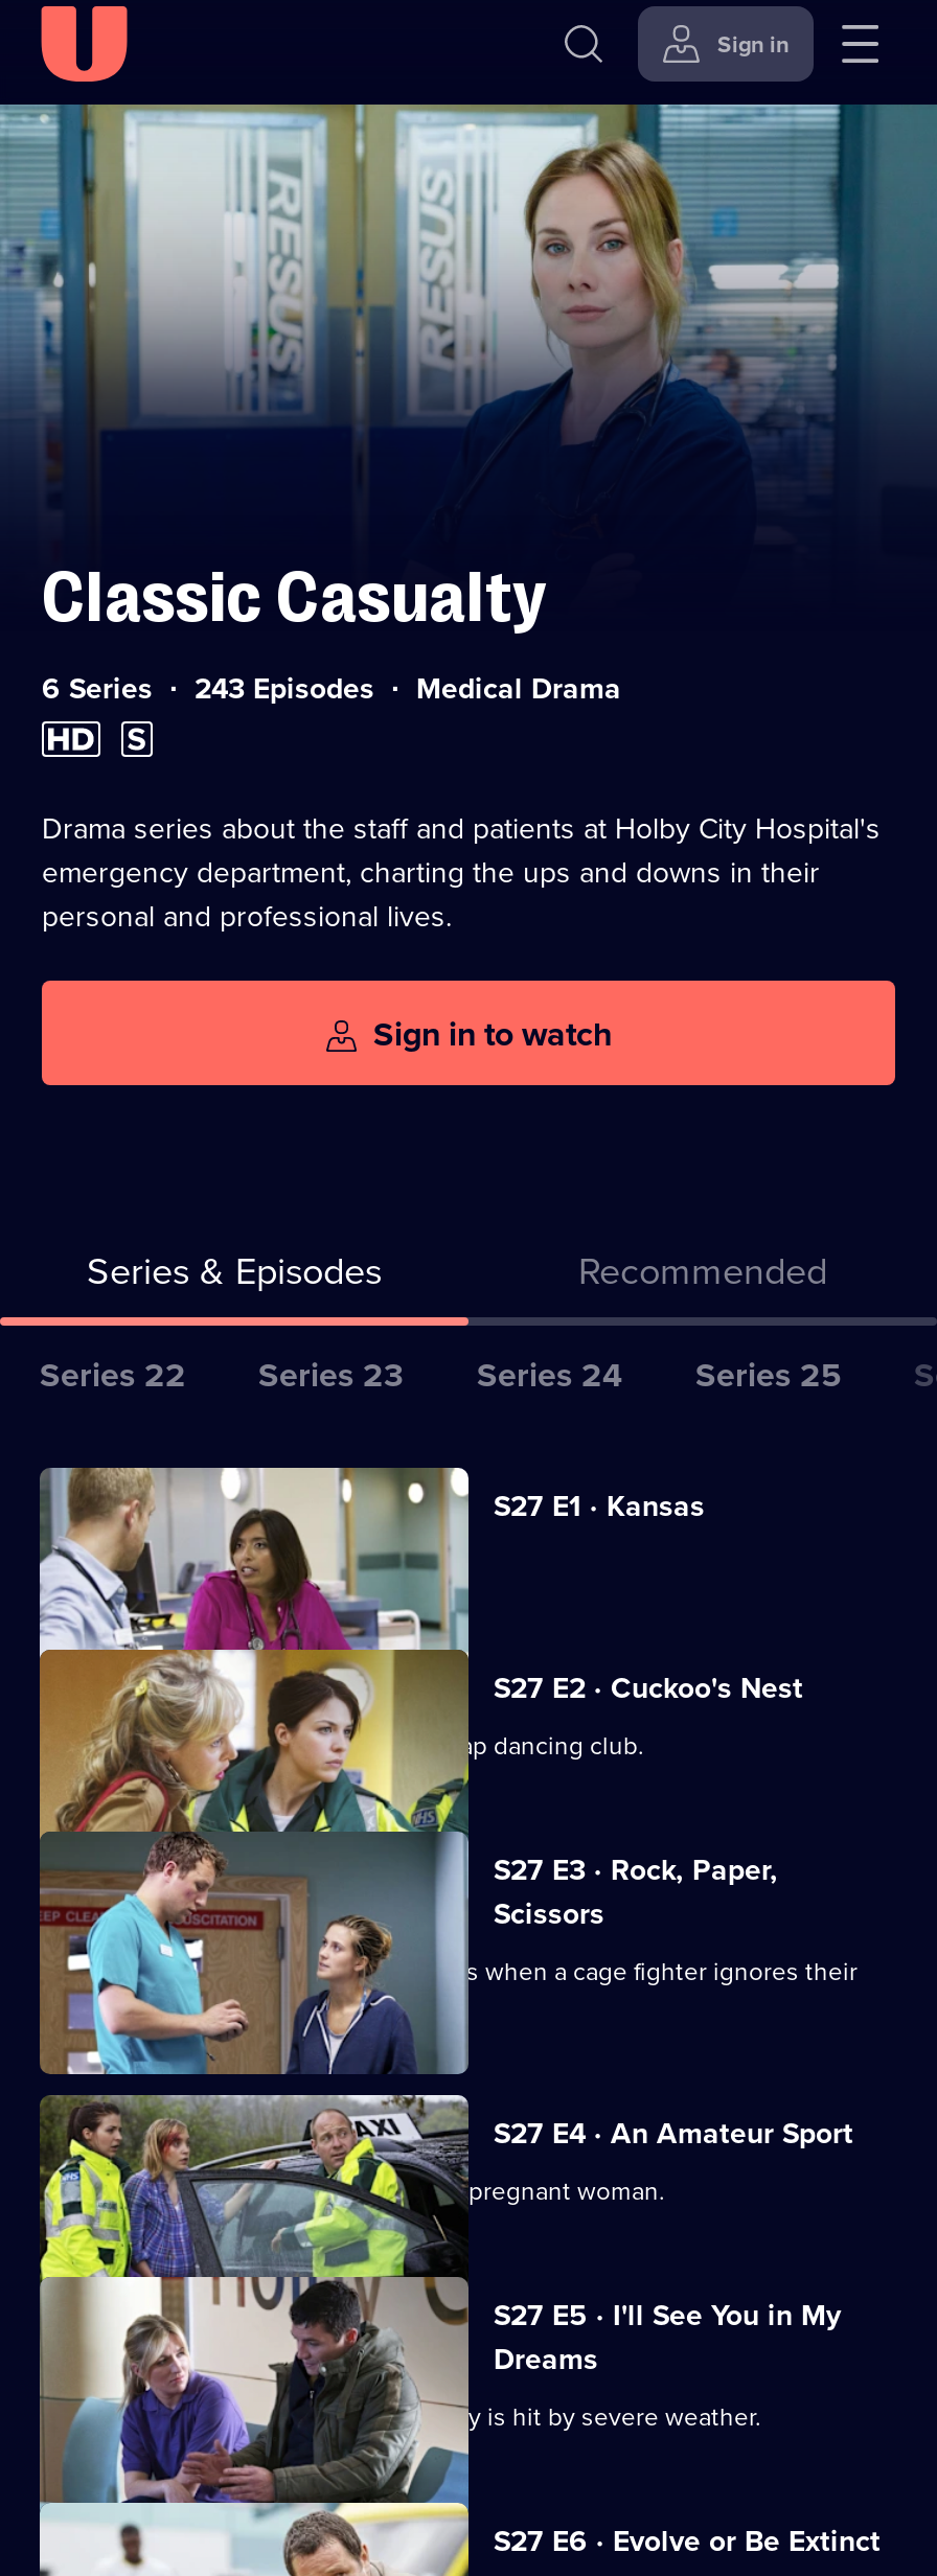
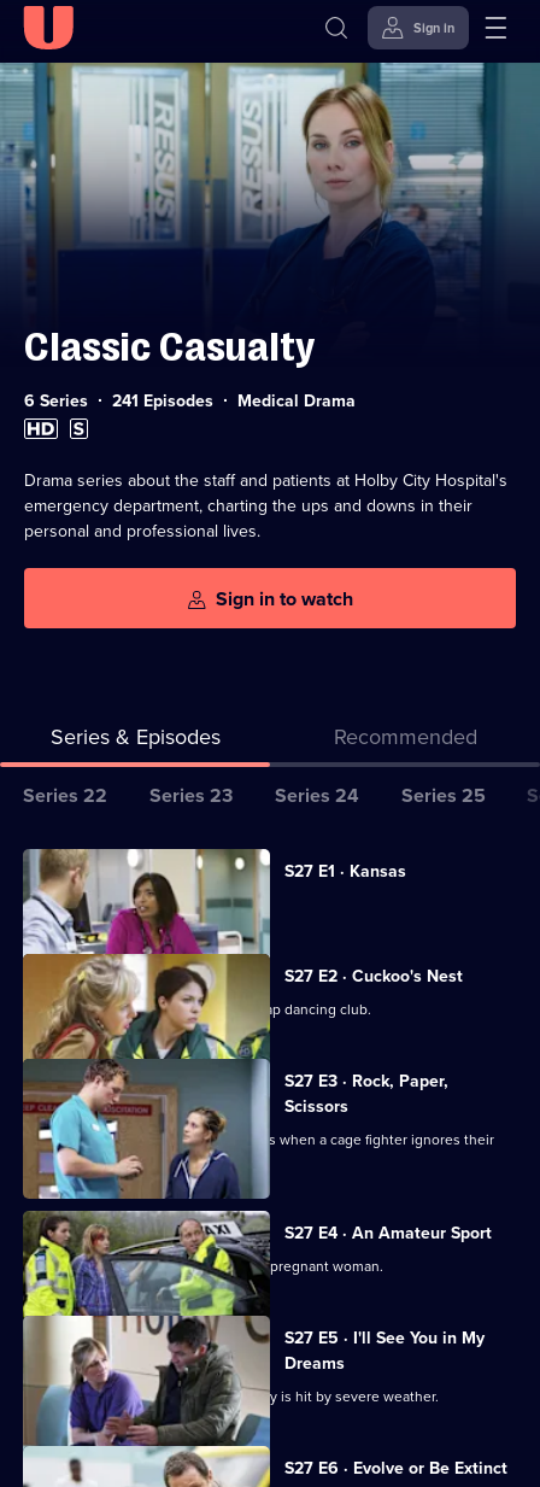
[195,667,374,711] 243 Episodes -> [112,389,213,413] 241 Episodes

